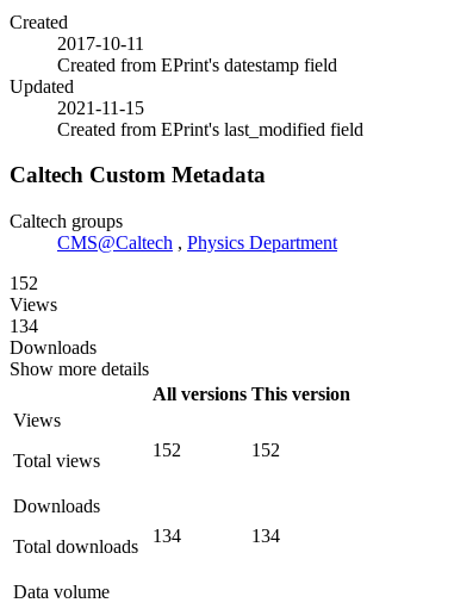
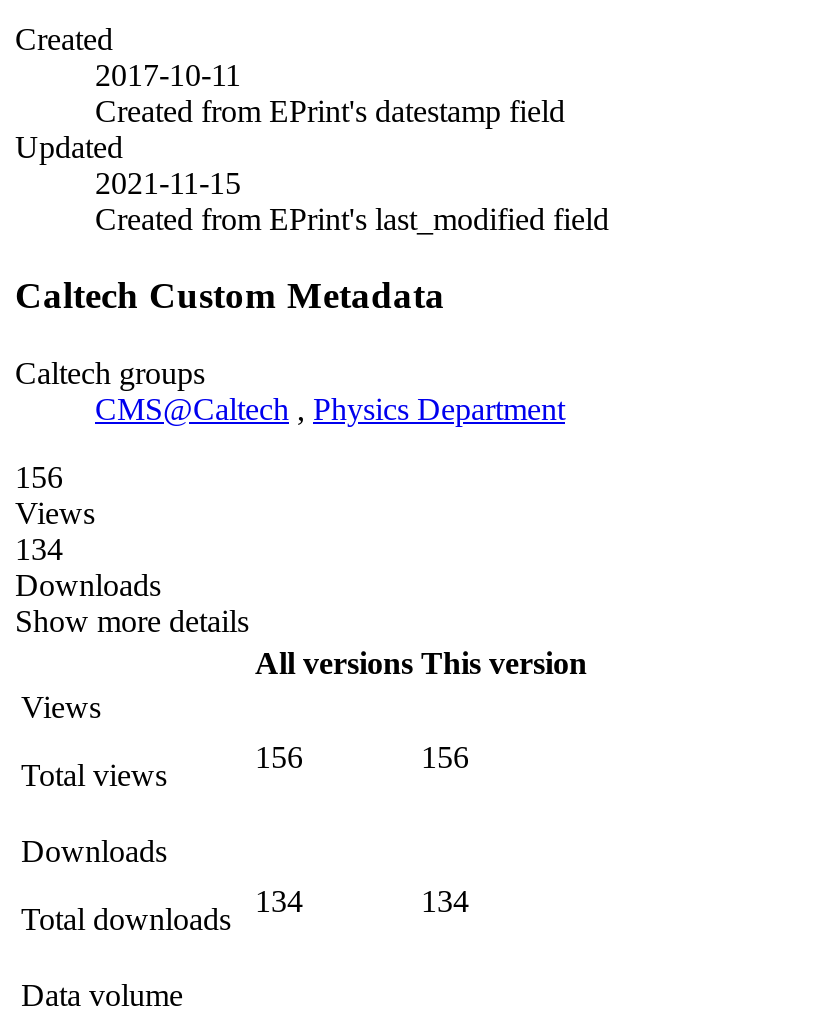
[10,273,38,293] 152 -> [15,460,63,494] 156
[153,440,181,460] 152 -> [255,740,303,774] 156
[251,440,280,460] 152 -> [421,740,469,774] 156

